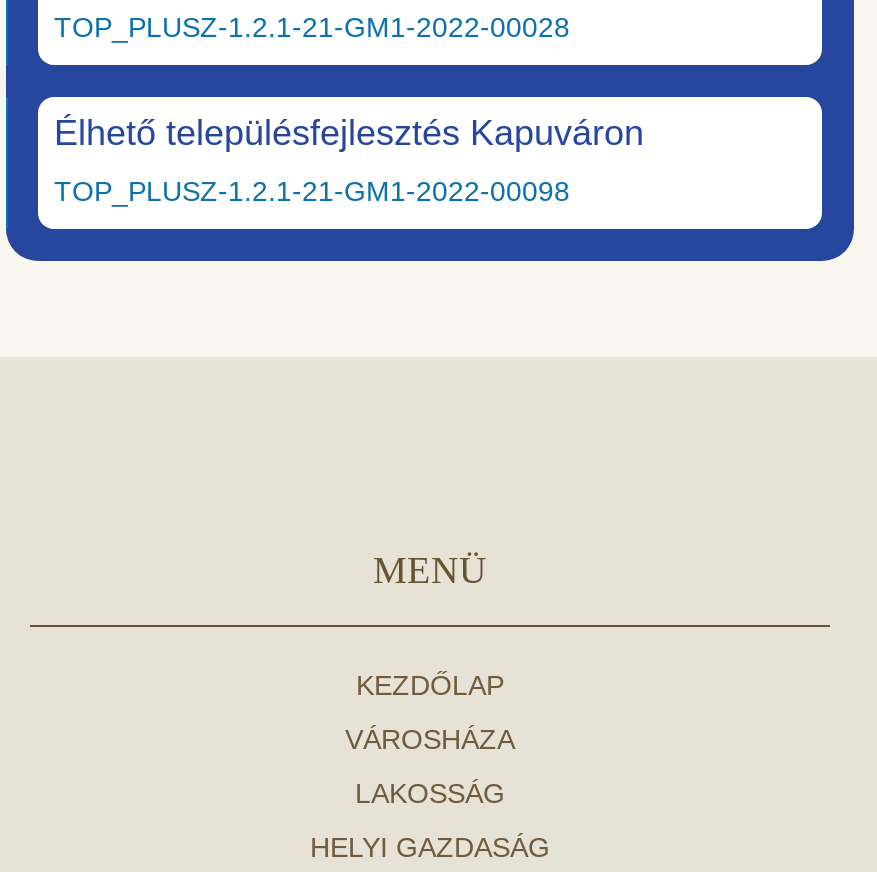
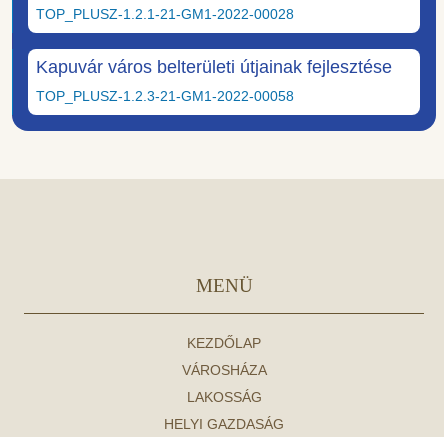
[54,113,644,153] Élhető településfejlesztés Kapuváron -> [36,57,392,77] Kapuvár város belterületi útjainak fejlesztése
[54,175,570,207] TOP_PLUSZ-1.2.1-21-GM1-2022-00098 -> [36,88,294,104] TOP_PLUSZ-1.2.3-21-GM1-2022-00058

